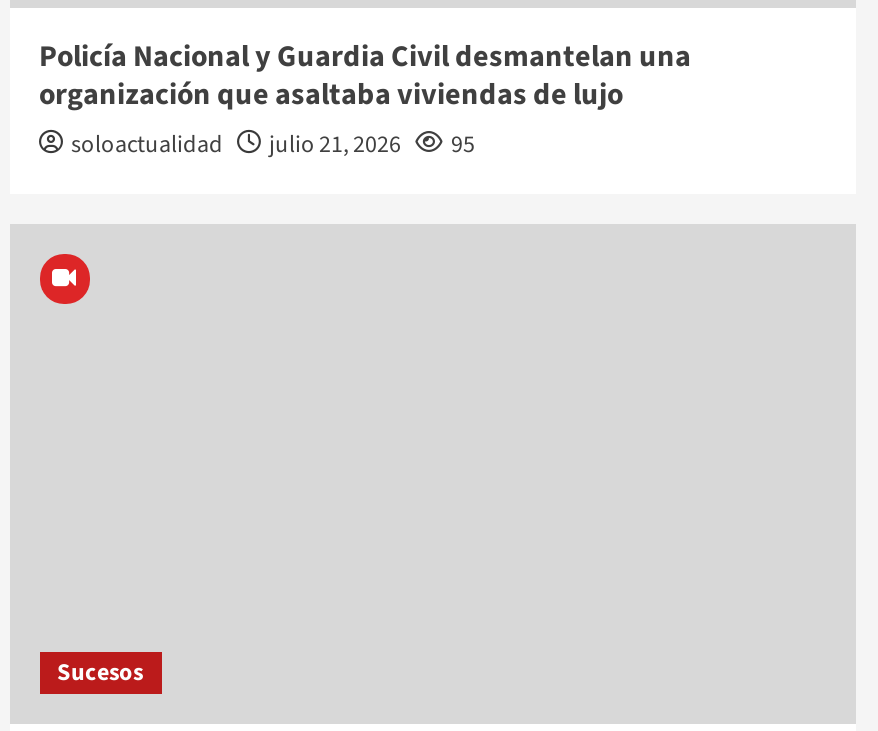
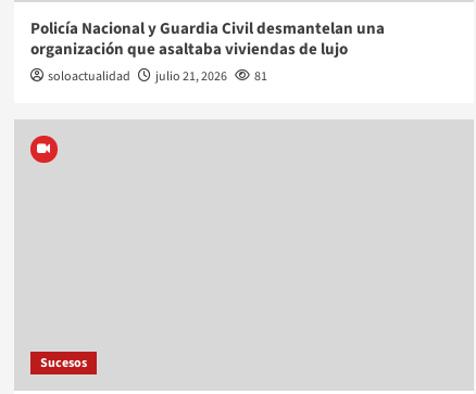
[71,127,475,161] soloactualidad julio 21, 2026 95 -> [47,67,267,85] soloactualidad julio 21, 2026 81

